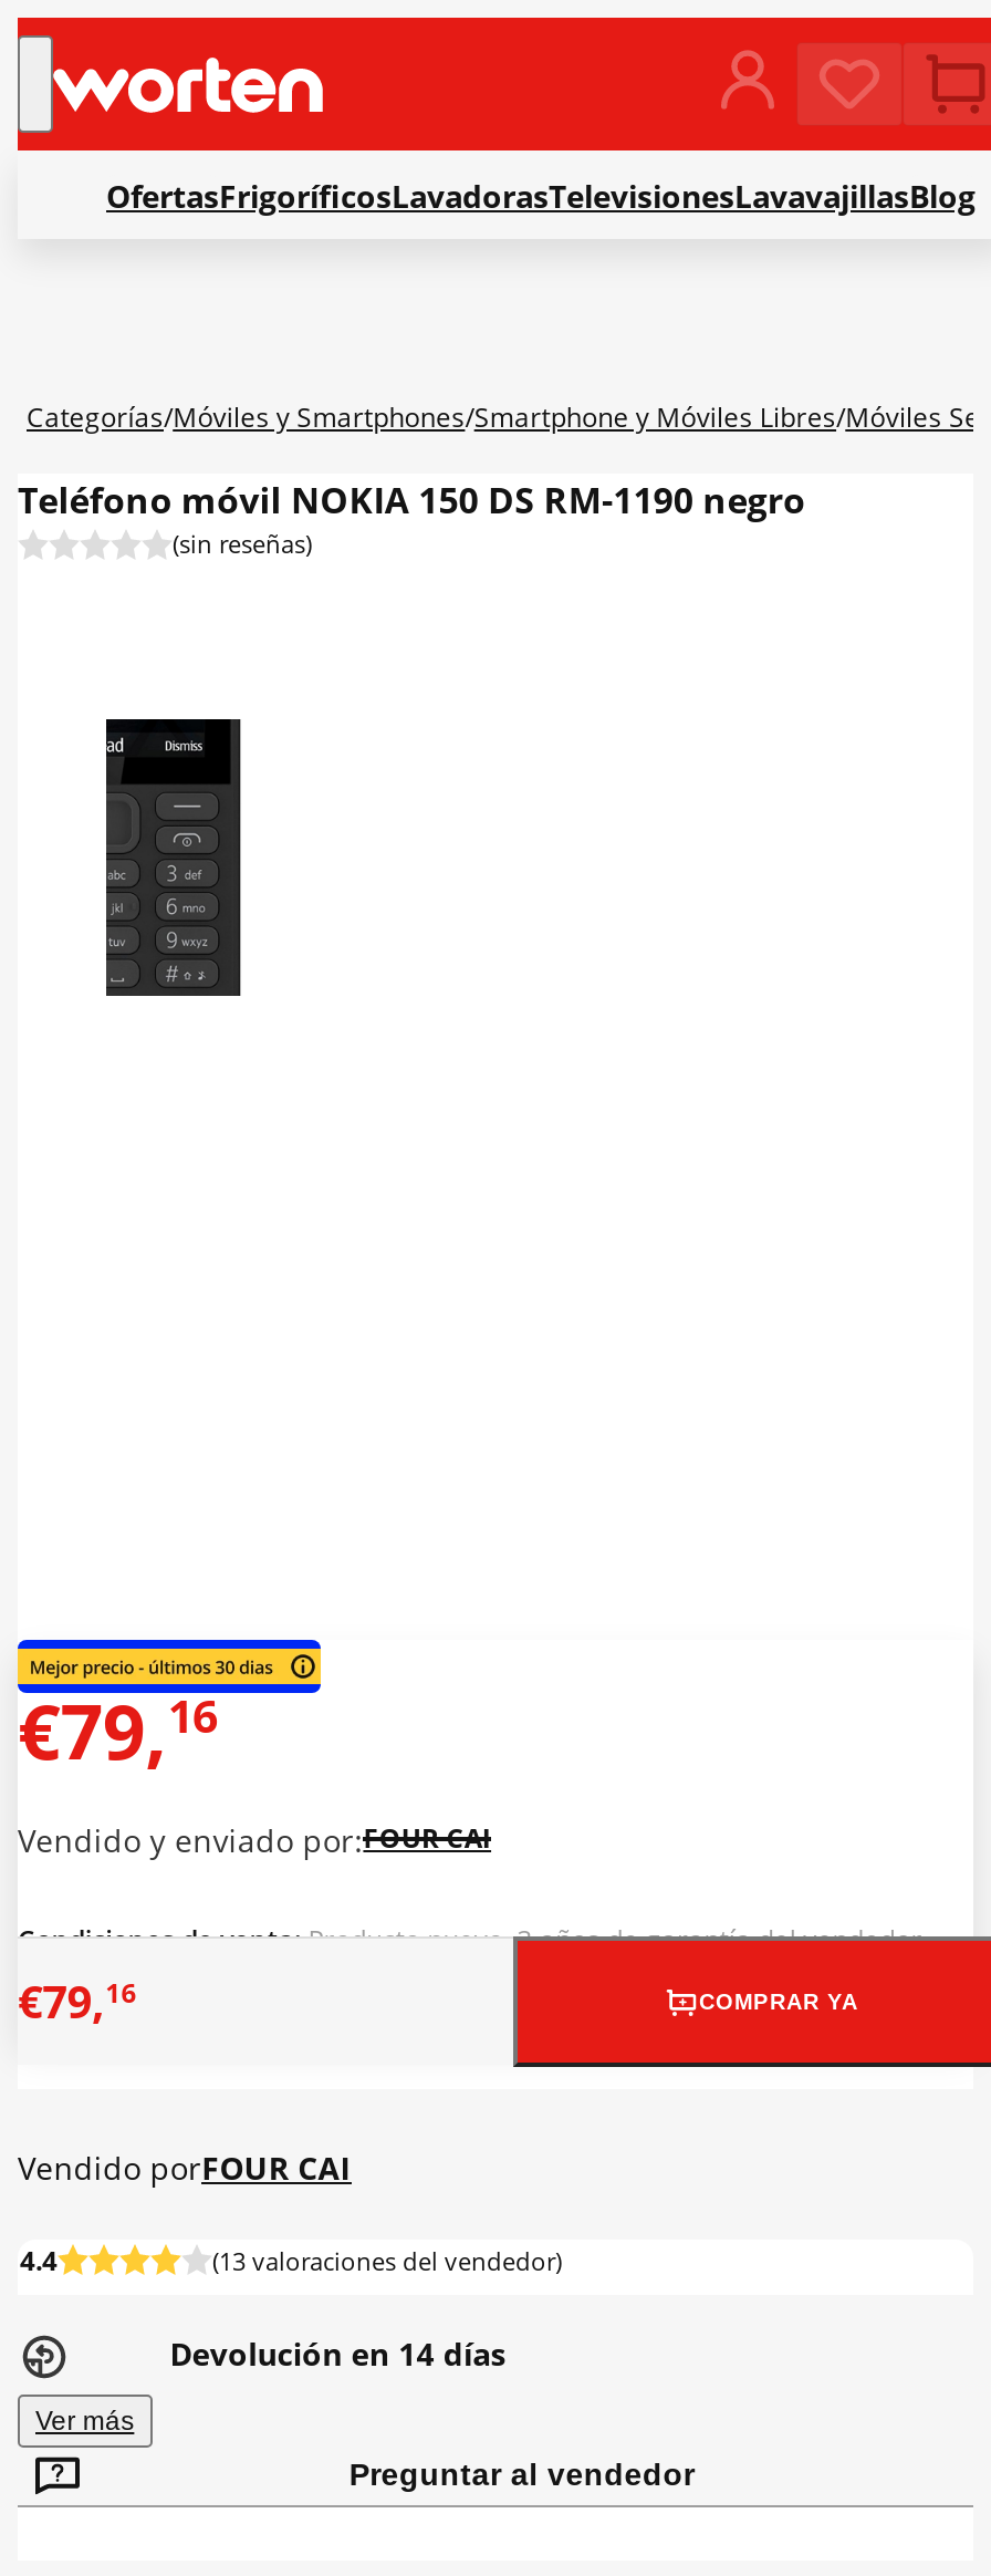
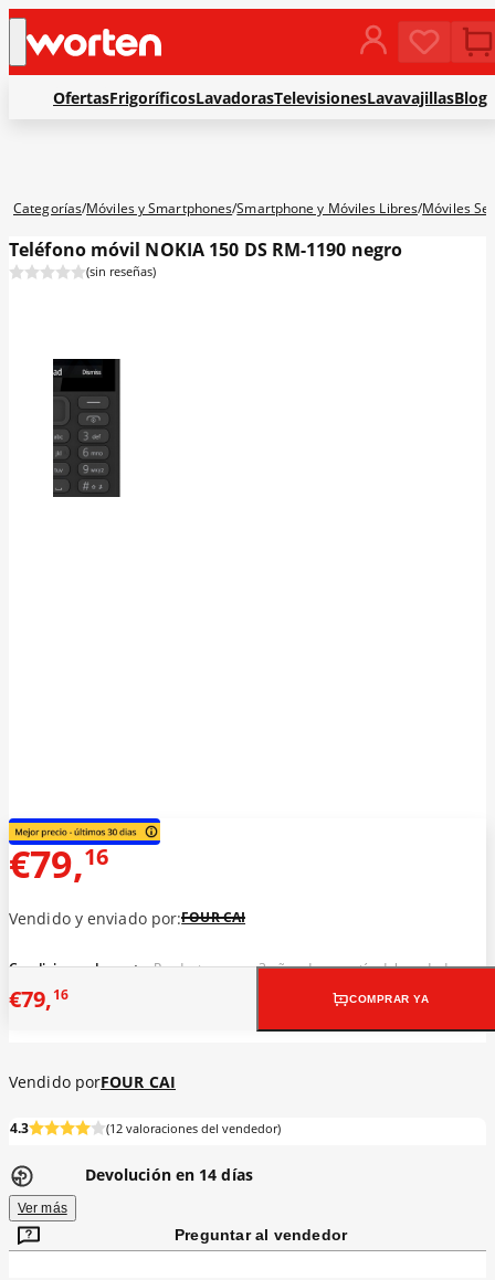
[20,2241,58,2278] 4.4 -> [10,1118,29,1137] 4.3
[219,2243,555,2276] 13 valoraciones del vendedor -> [109,1119,277,1136] 12 valoraciones del vendedor

